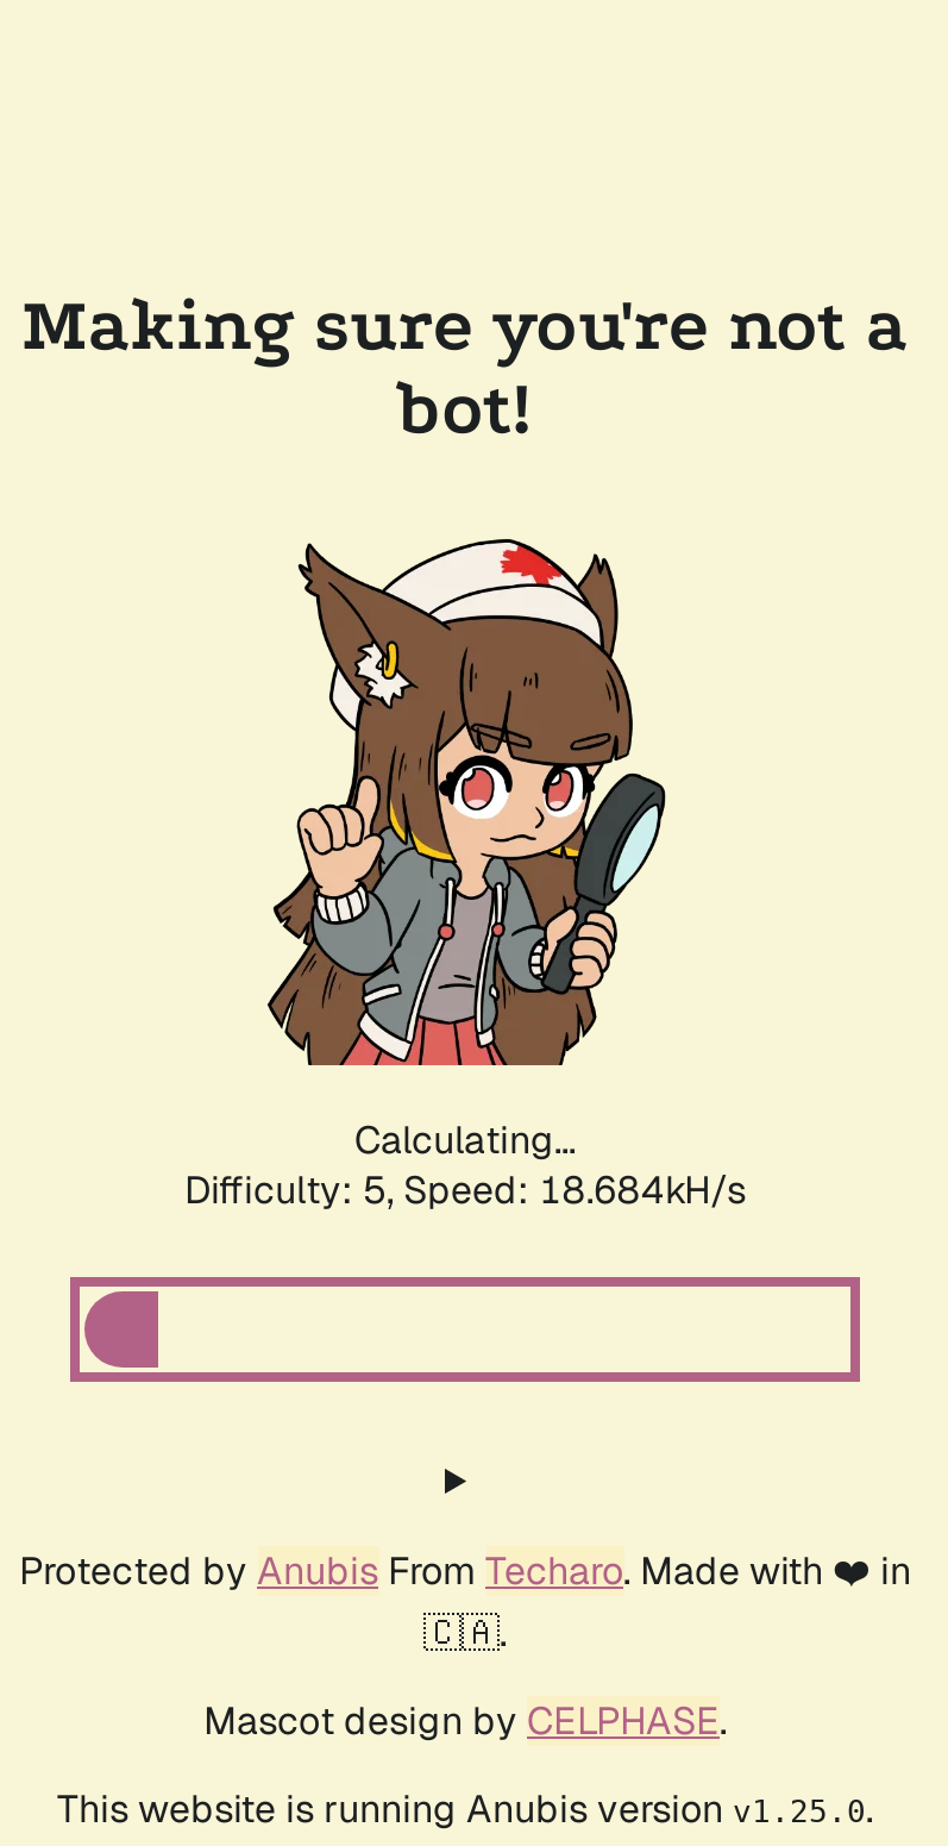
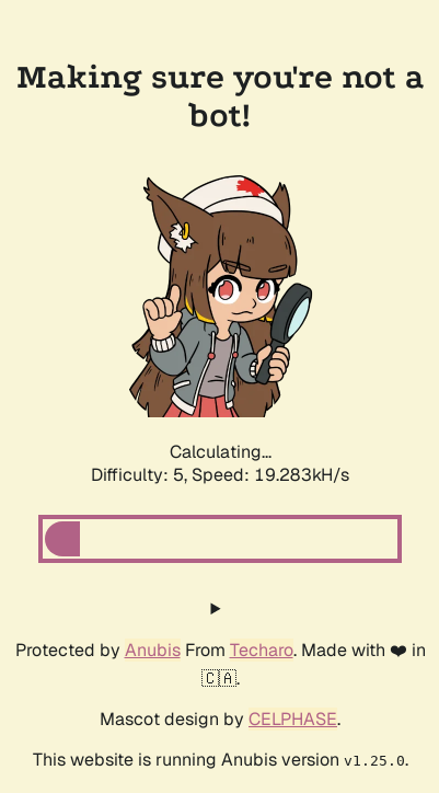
[184,1165,746,1215] Difficulty: 5, Speed: 18.684kH/s -> [91,463,349,486] Difficulty: 5, Speed: 19.283kH/s

